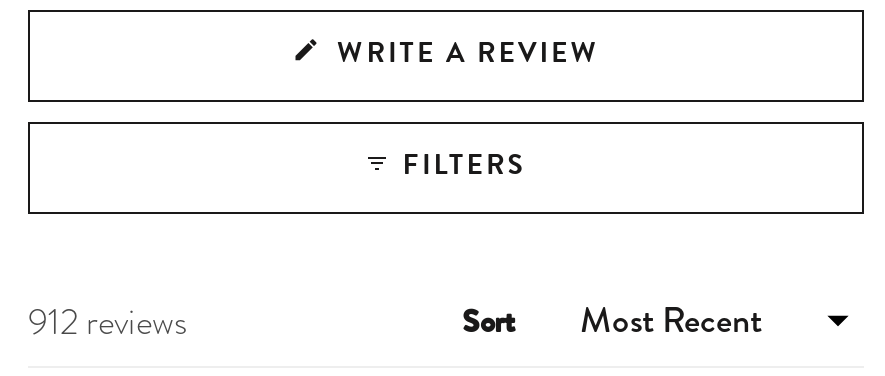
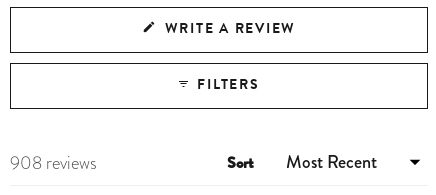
[28,297,188,349] 912 reviews -> [10,150,97,176] 908 reviews

